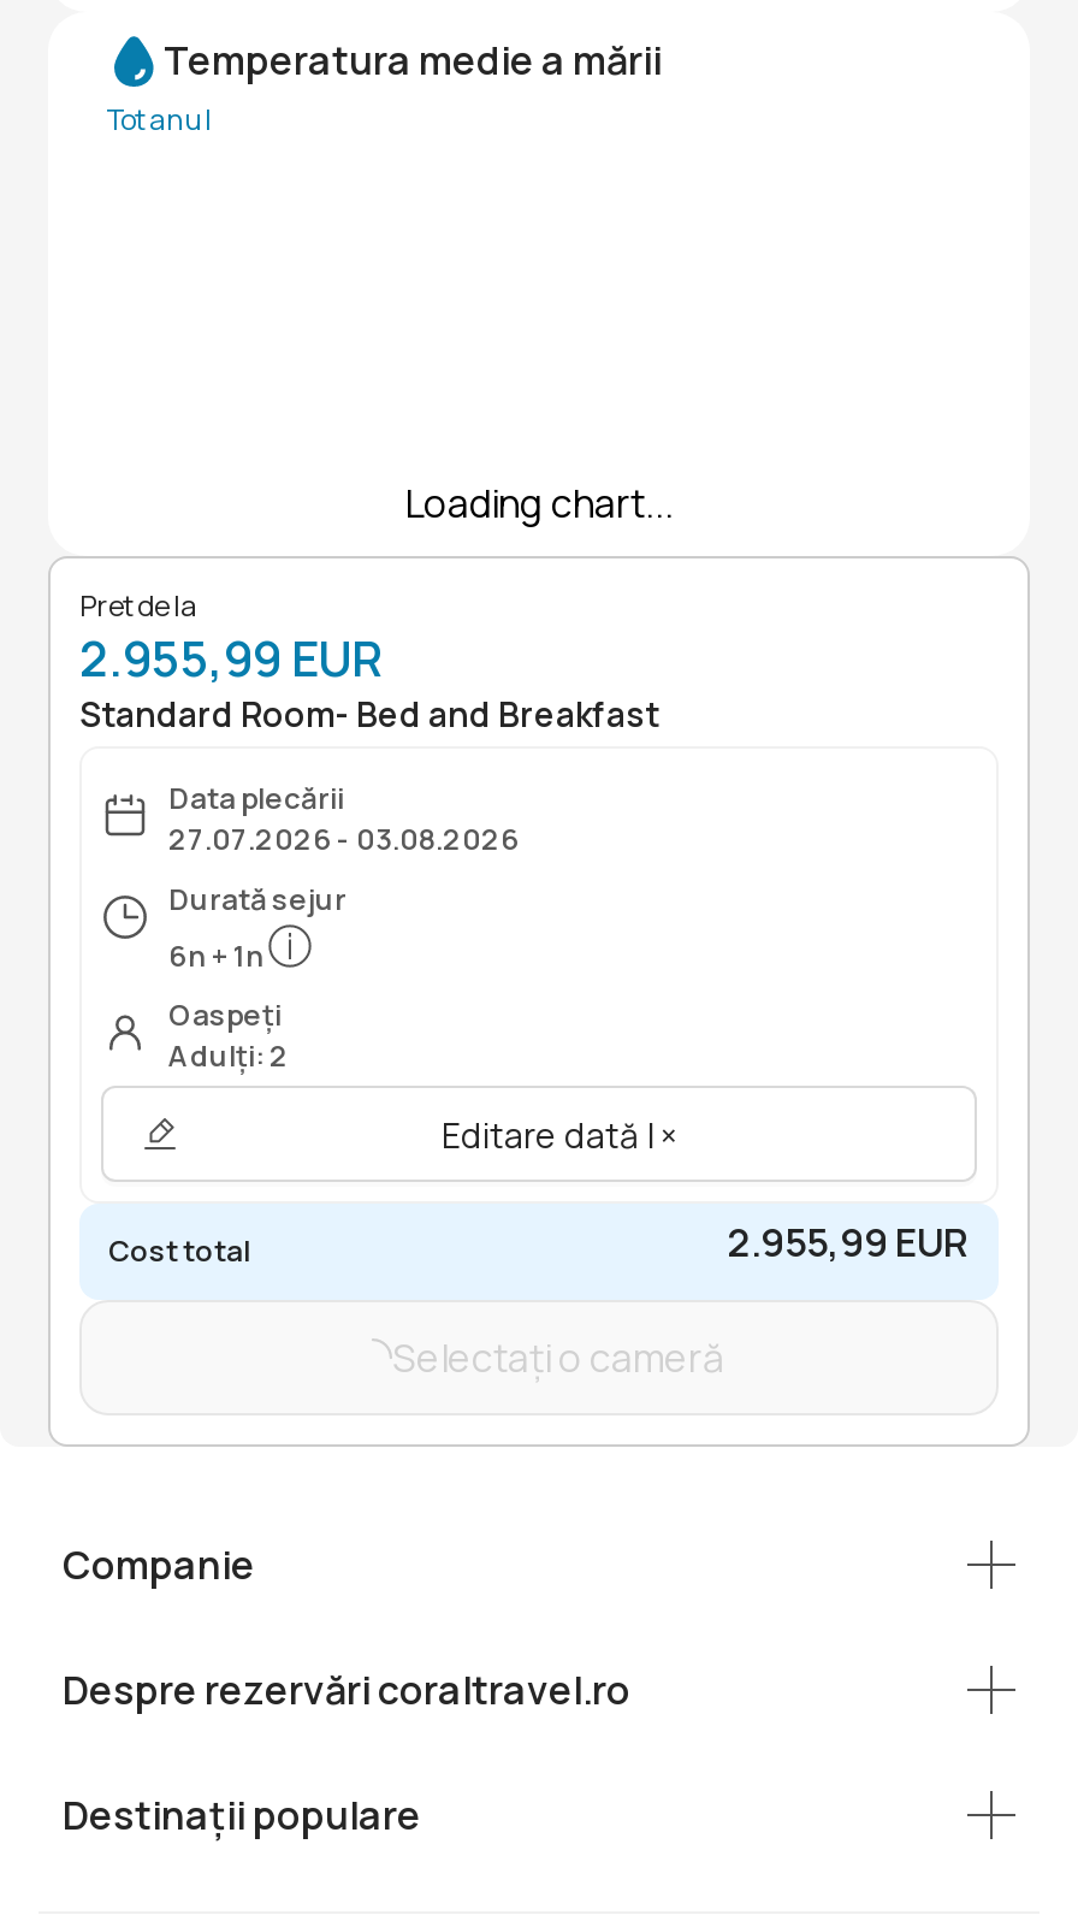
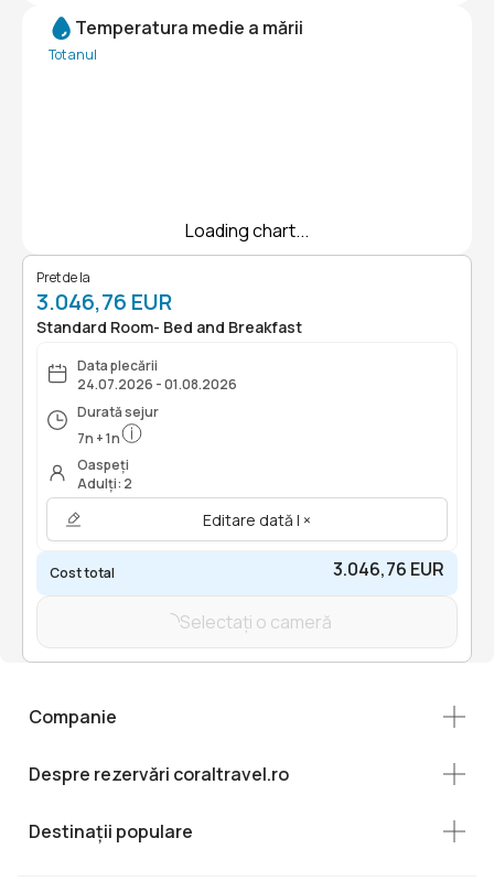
[79,625,380,690] 2.955,99 EUR -> [36,286,172,316] 3.046,76 EUR
[168,818,520,858] 27.07.2026 - 03.08.2026 -> [77,374,237,393] 24.07.2026 - 01.08.2026
[168,934,265,975] 6n + 1n -> [77,428,120,447] 7n + 1n
[727,1216,970,1269] 2.955,99 EUR -> [333,557,444,581] 3.046,76 EUR

